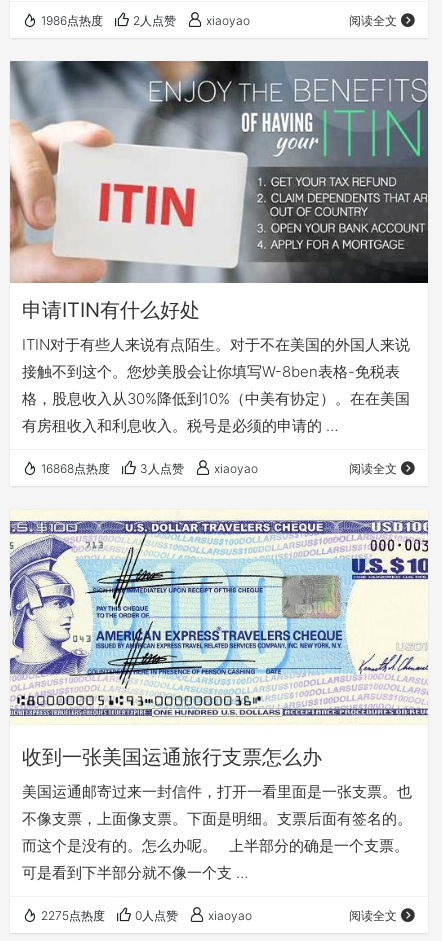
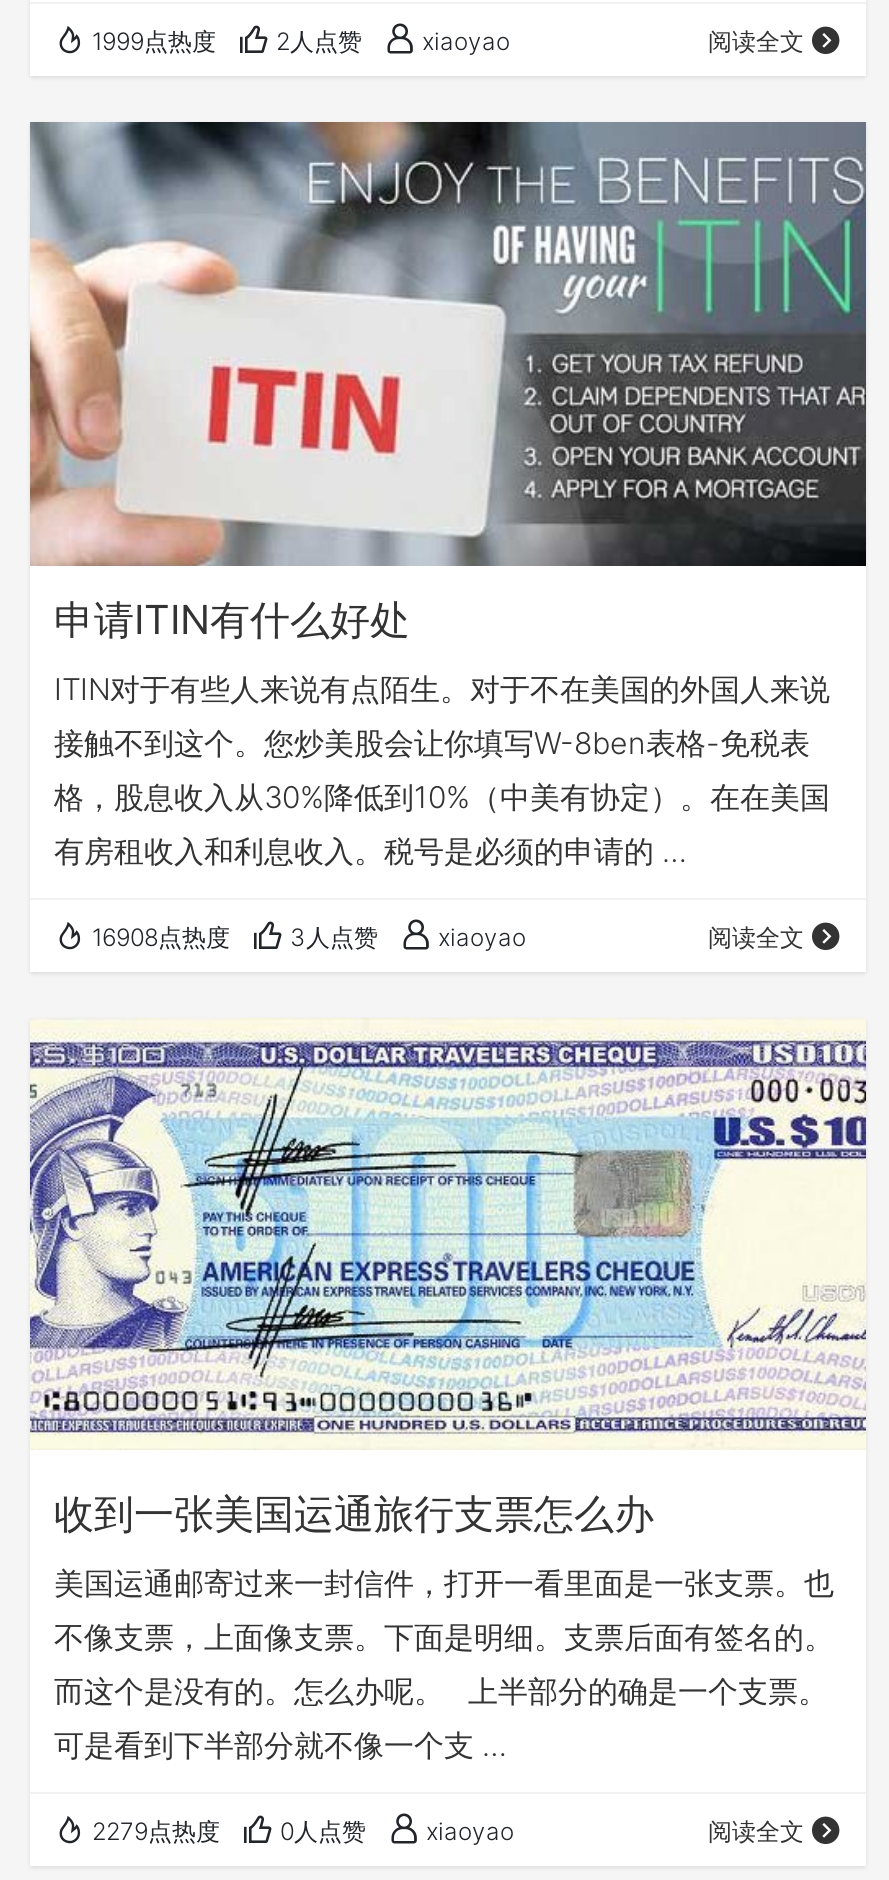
[41,13,250,28] 1986点热度 2人点赞 xiaoyao -> [92,26,510,56] 1999点热度 2人点赞 xiaoyao
[41,461,258,476] 16868点热度 3人点赞 xiaoyao -> [92,921,526,951] 16908点热度 3人点赞 xiaoyao
[41,908,252,923] 2275点热度 0人点赞 xiaoyao -> [92,1816,514,1846] 2279点热度 0人点赞 xiaoyao

